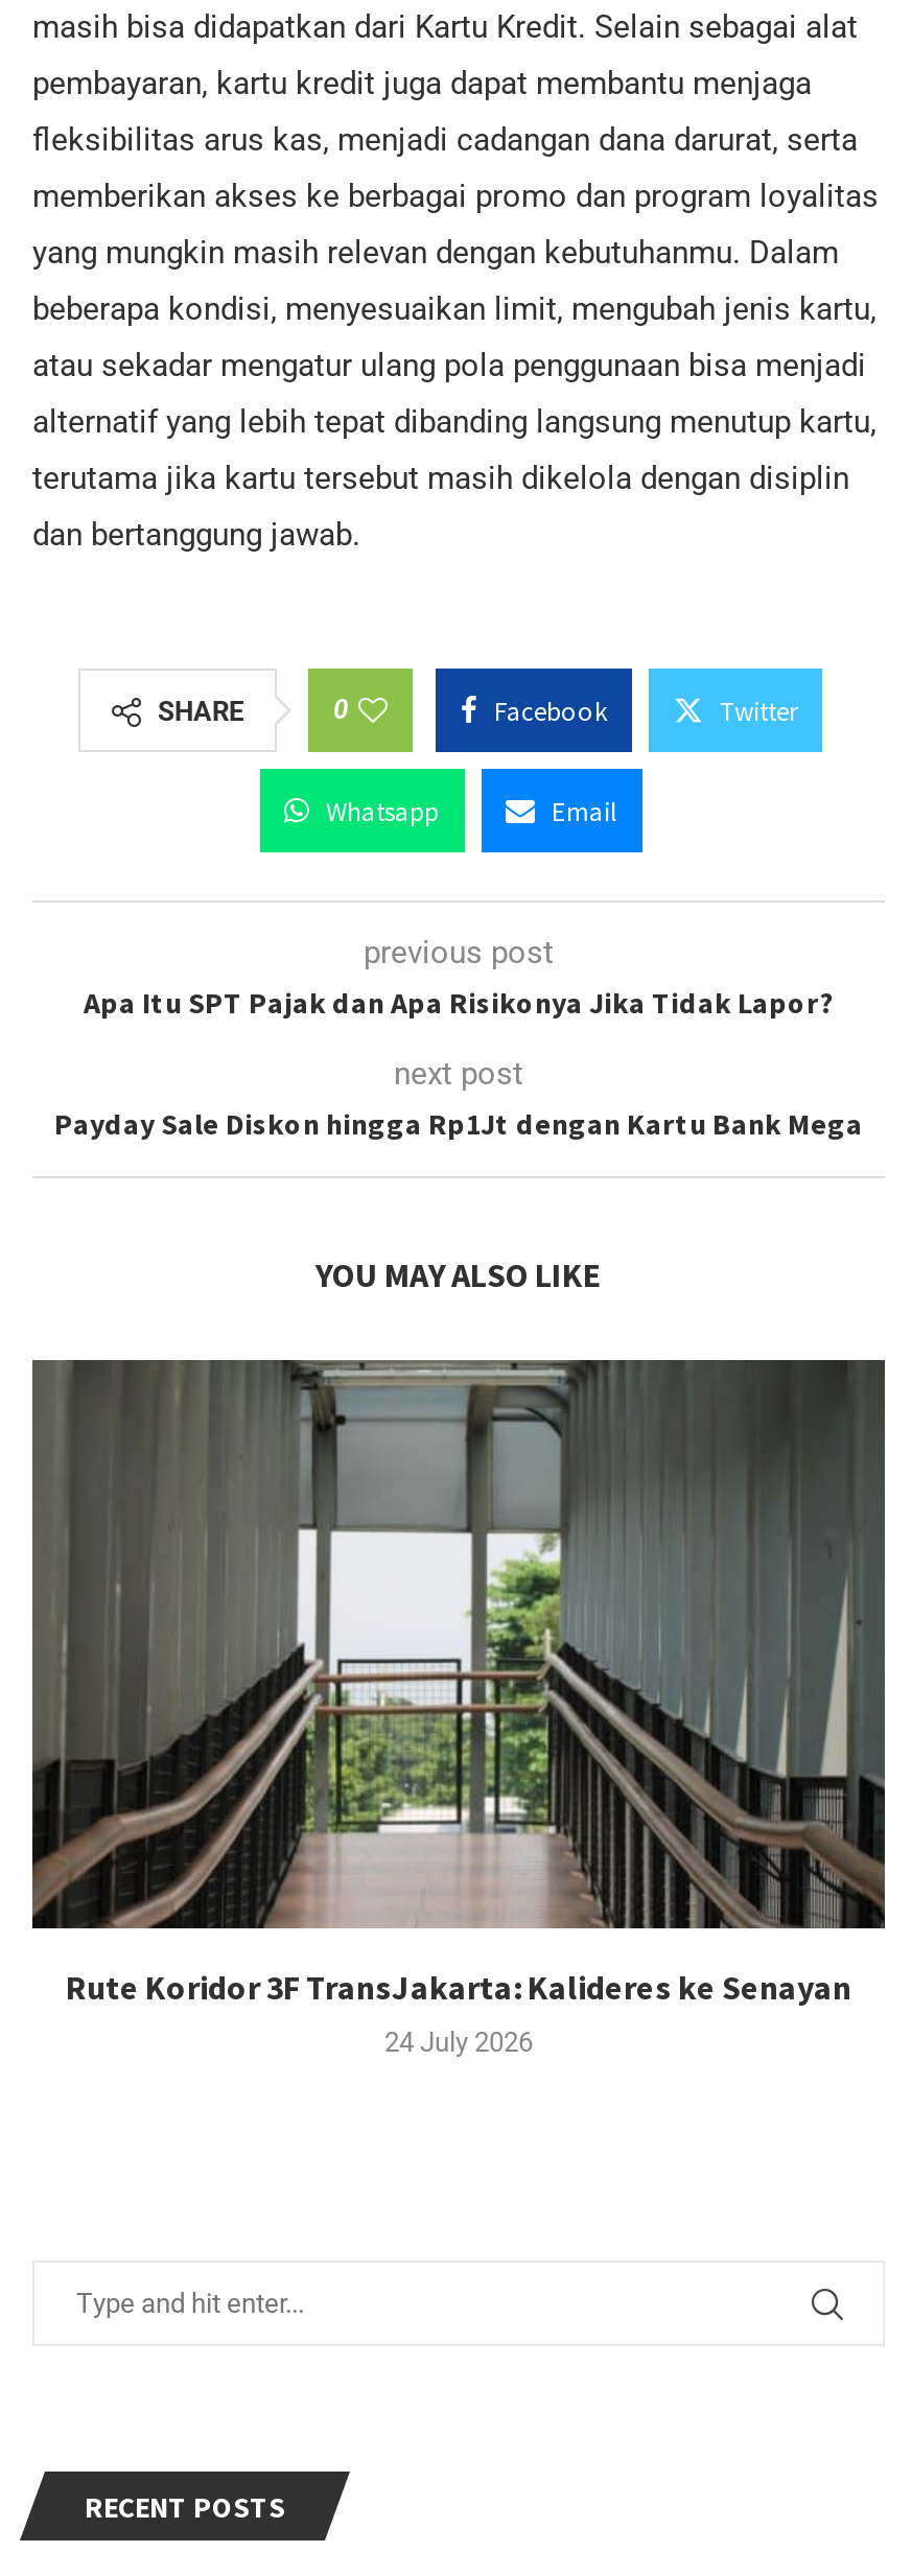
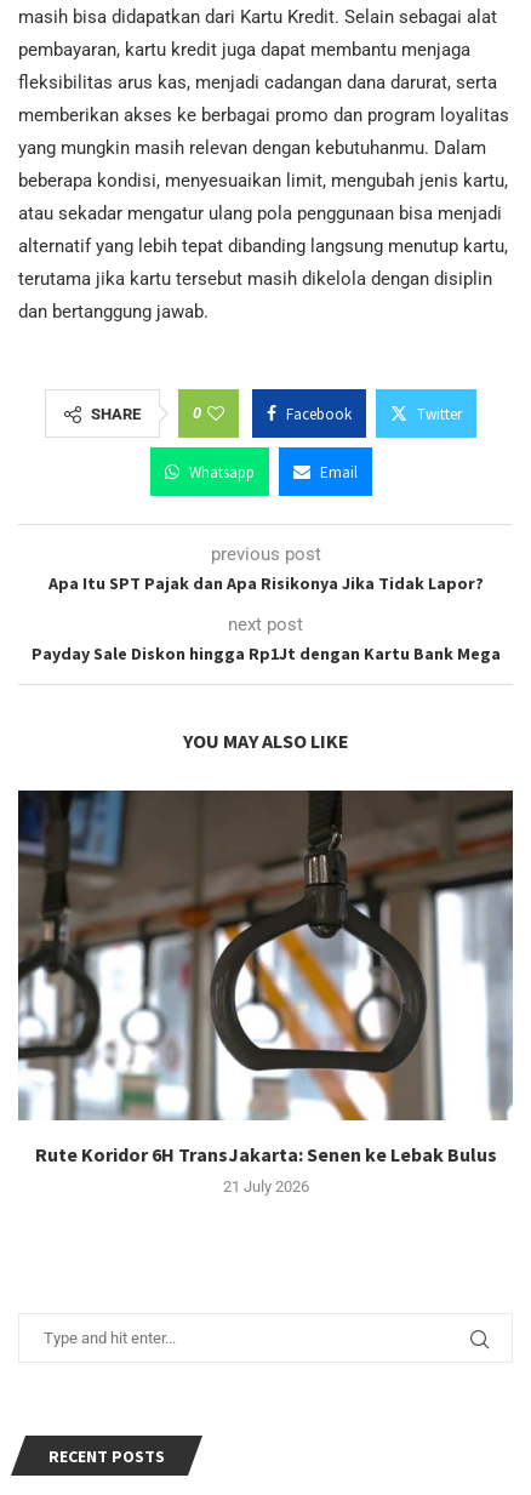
[30,1360,887,2059] [image] | Rute Koridor 3F TransJakarta: Kalideres ke Senayan | 24 July 2026 -> [18,791,513,1196] [image] | Rute Koridor 6H TransJakarta: Senen ke Lebak Bulus | 21 July 2026

